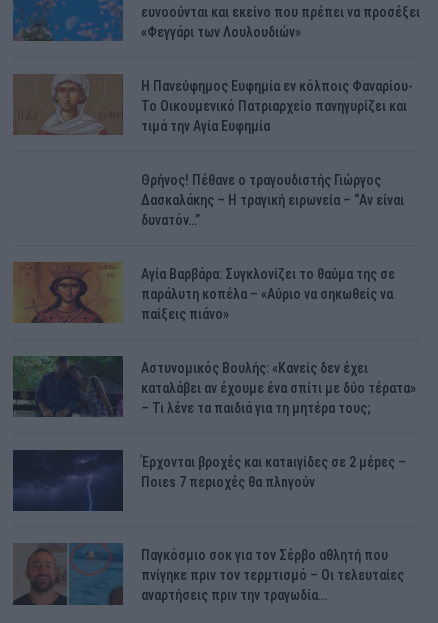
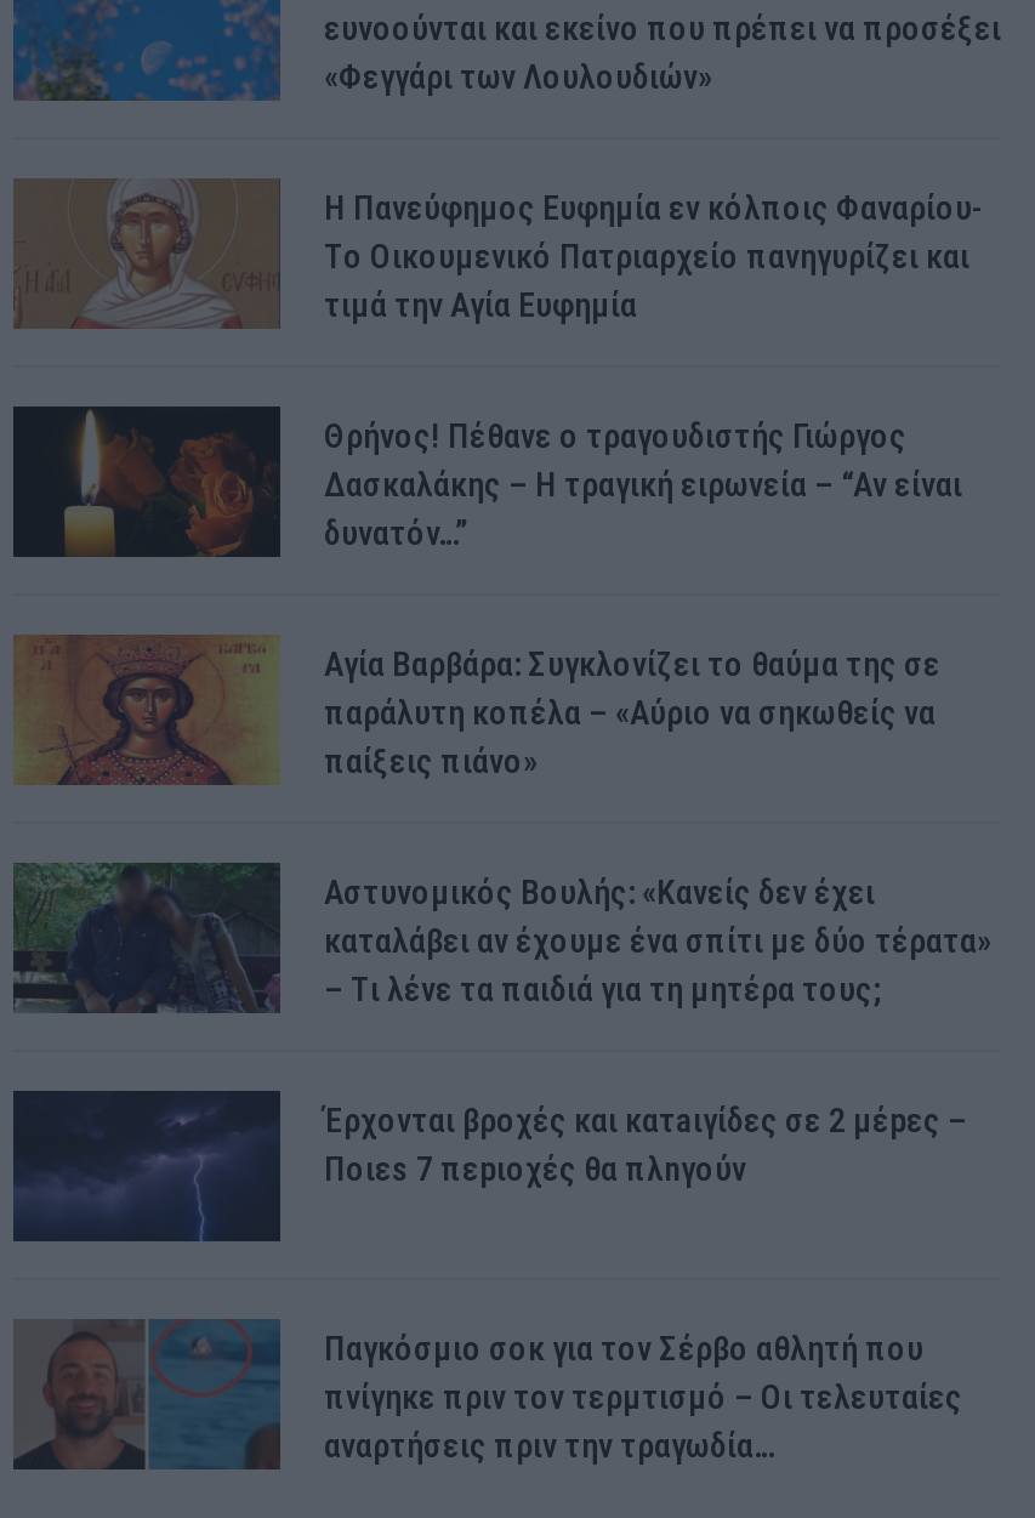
none -> [11,403,283,561] [image]

